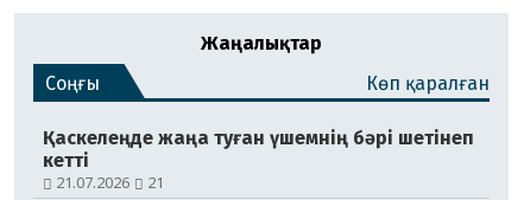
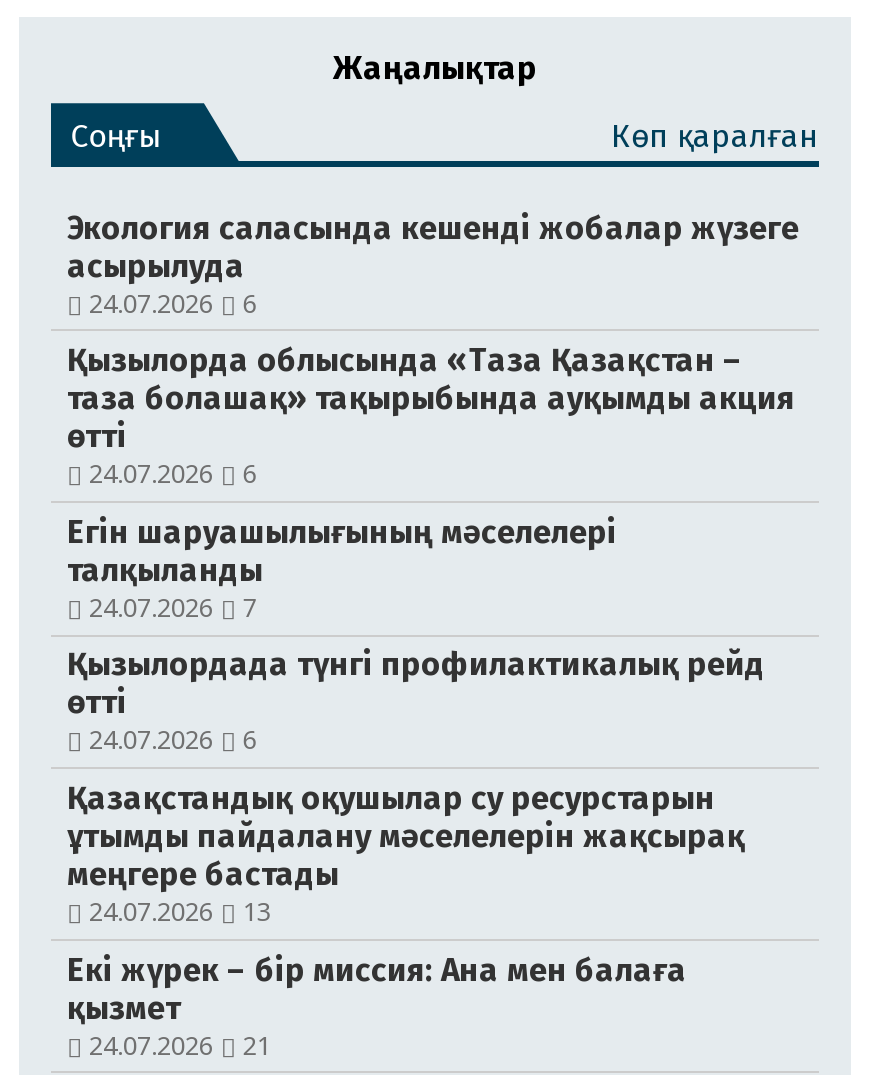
[43,126,474,193] Қаскелеңде жаңа туған үшемнің бәрі шетінеп | кетті | 21.07.2026 -> [67,208,799,1062] Экология саласында кешенді жобалар жүзеге | асырылуда | 24.07.2026 | 6 | Қызылорда облысында «Таза Қазақстан – | таза болашақ» тақырыбында ауқымды акция | өтті | 24.07.2026 | 6 | Егін шаруашылығының мәселелері | талқыланды | 24.07.2026 | 7 | Қызылордада түнгі профилактикалық рейд | өтті | 24.07.2026 | 6 | Қазақстандық оқушылар су ресурстарын | ұтымды пайдалану мәселелерін жақсырақ | меңгере бастады | 24.07.2026 | 13 | Екі жүрек – бір миссия: Ана мен балаға | қызмет | 24.07.2026

